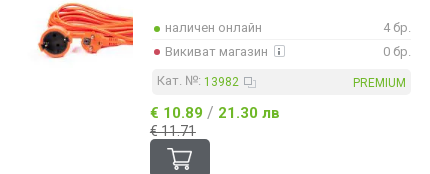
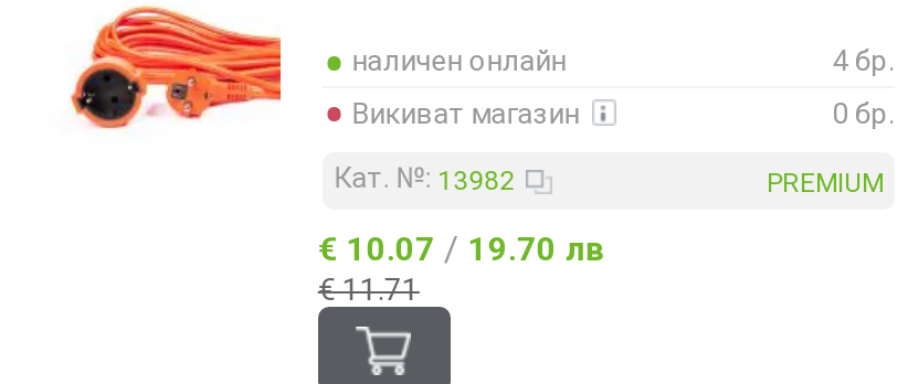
[150,103,280,122] € 10.89 / 21.30 лв -> [318,228,605,270] € 10.07 / 19.70 лв

